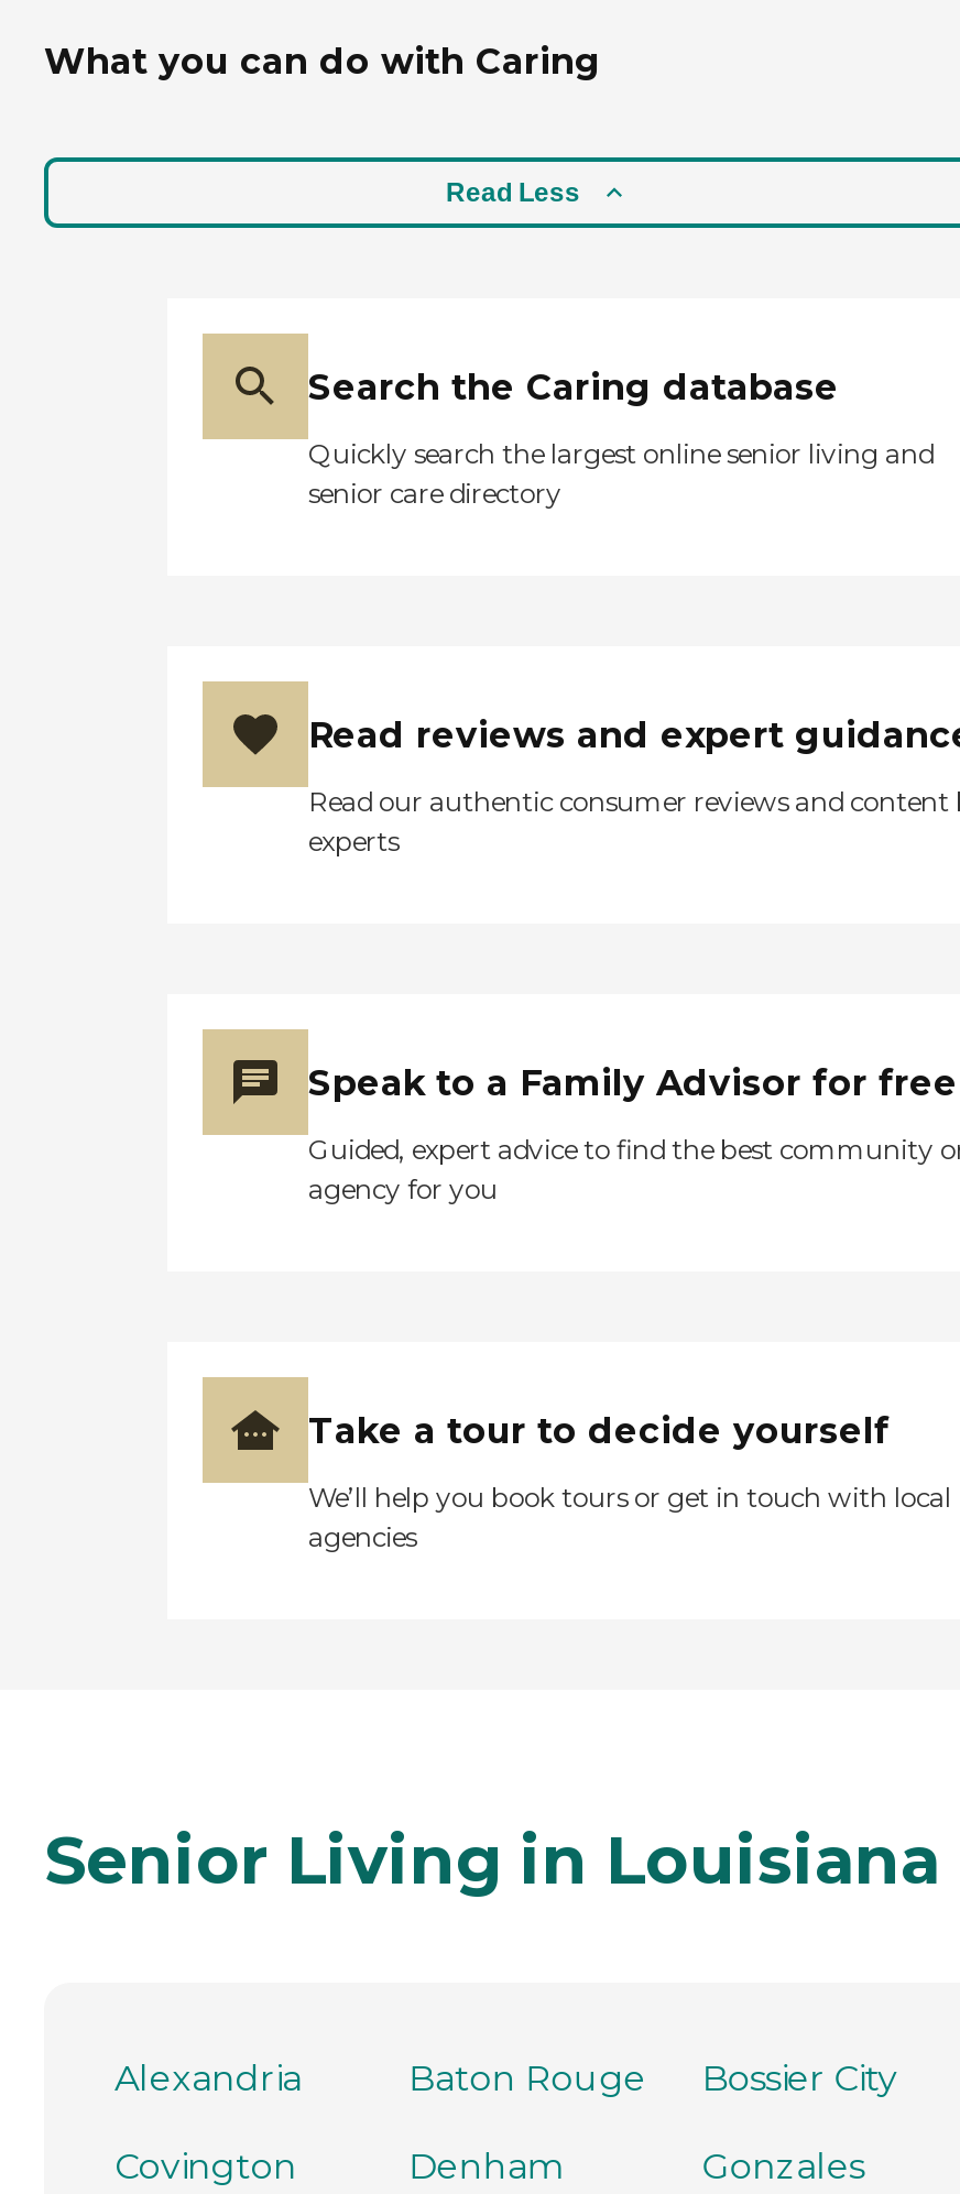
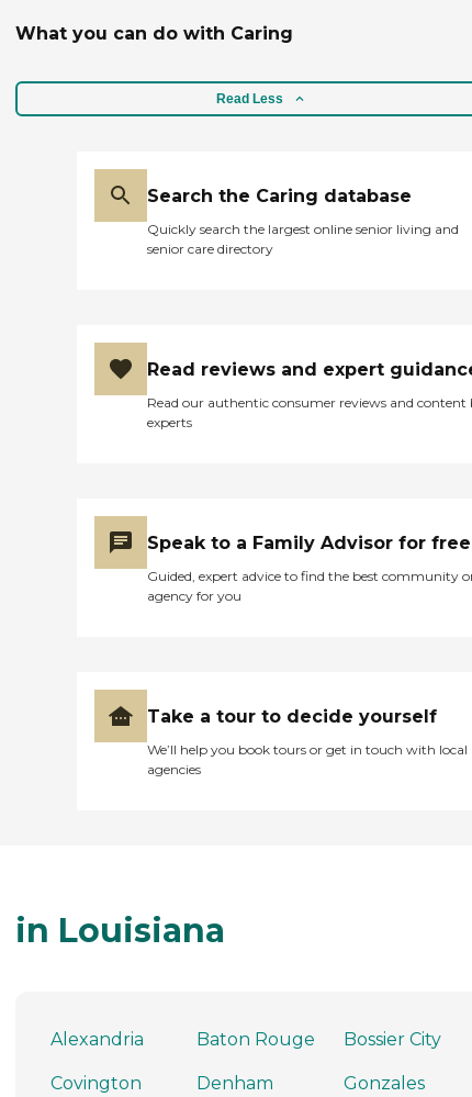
[44,1821,940,1902] Senior Living in Louisiana -> [15,911,225,951] in Louisiana

